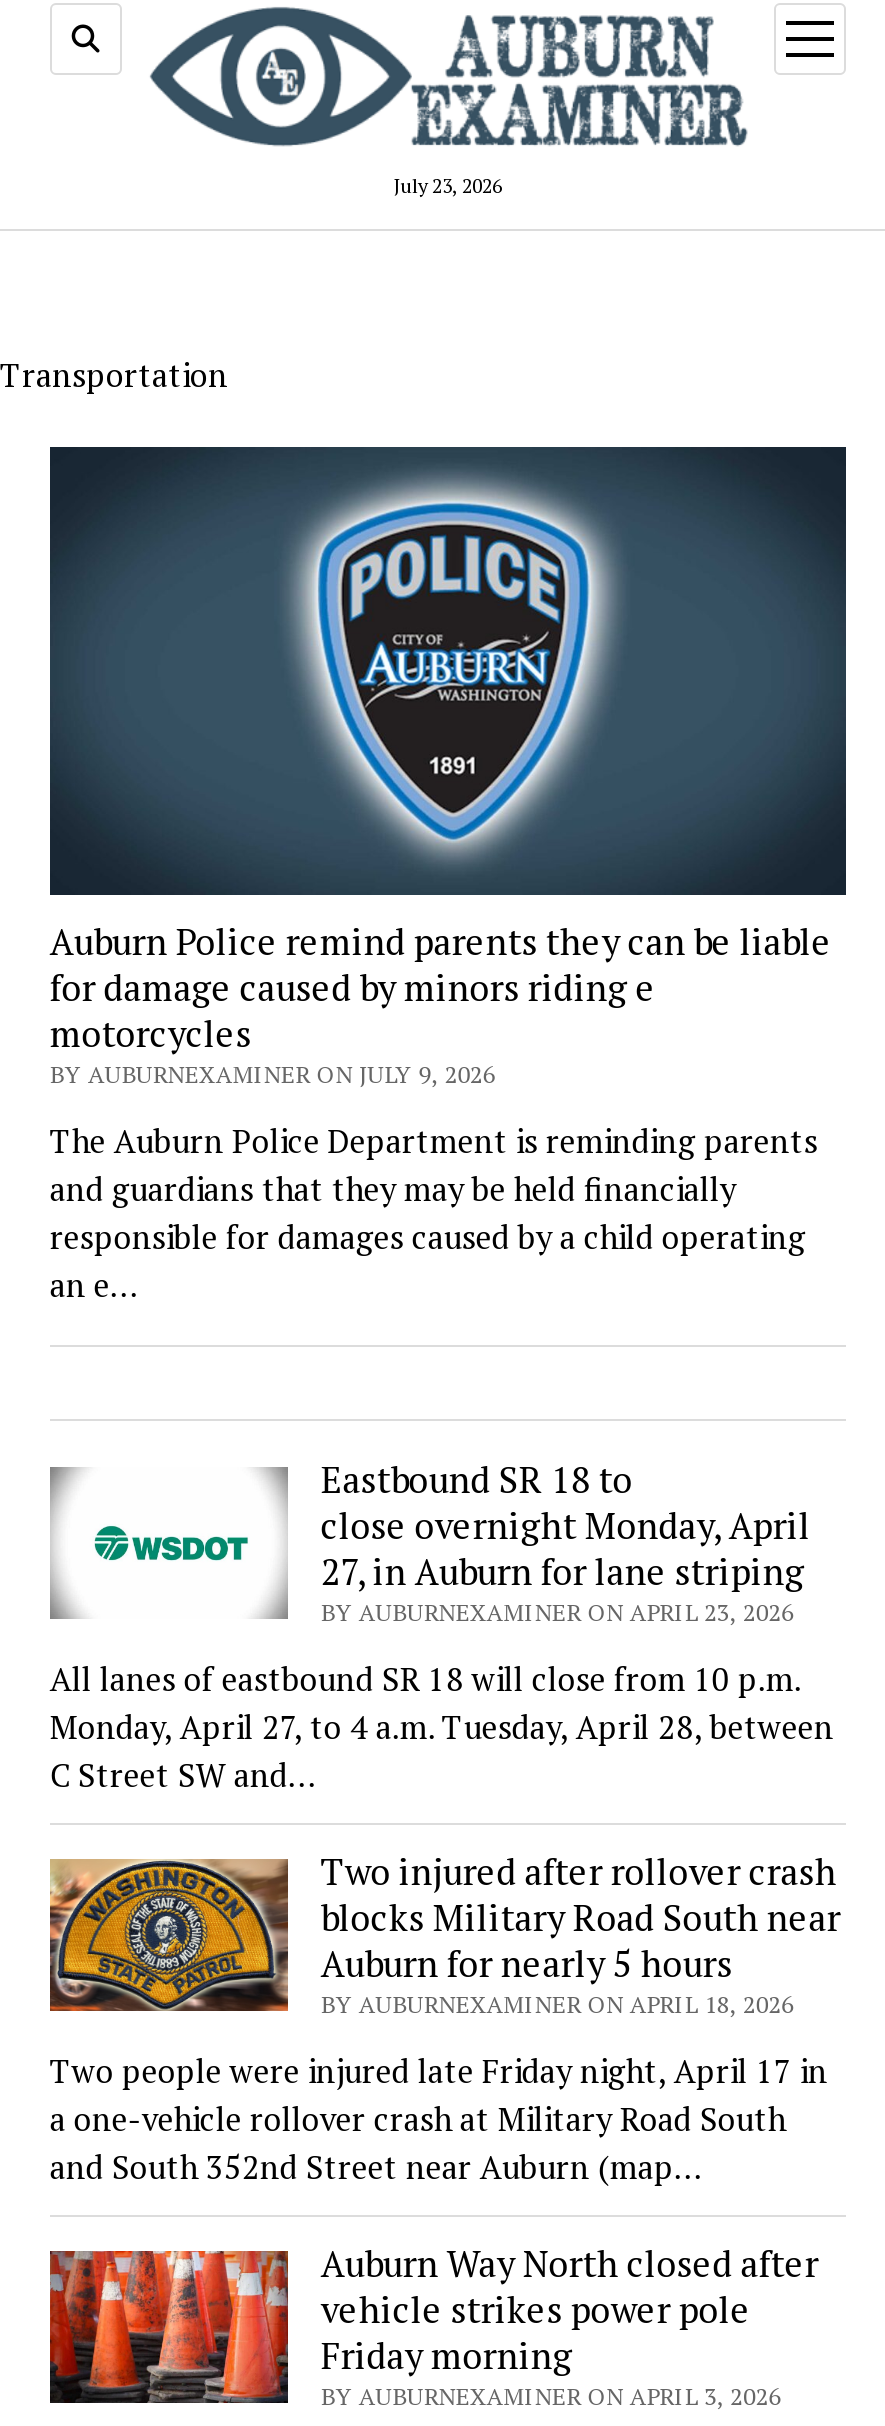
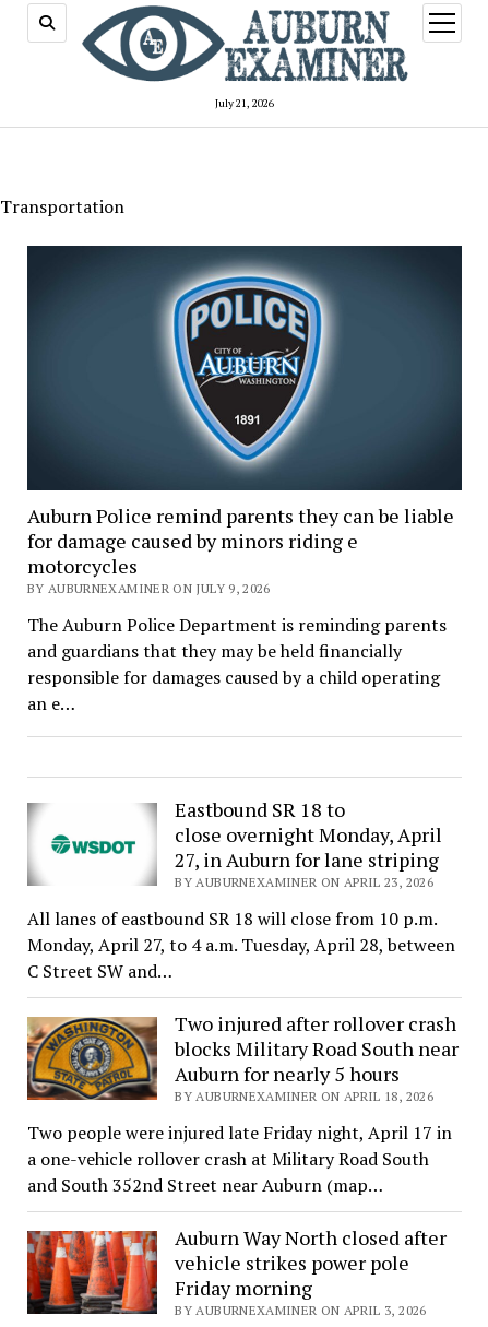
[394,172,502,198] July 23, 2026 -> [215,96,274,110] July 21, 2026

